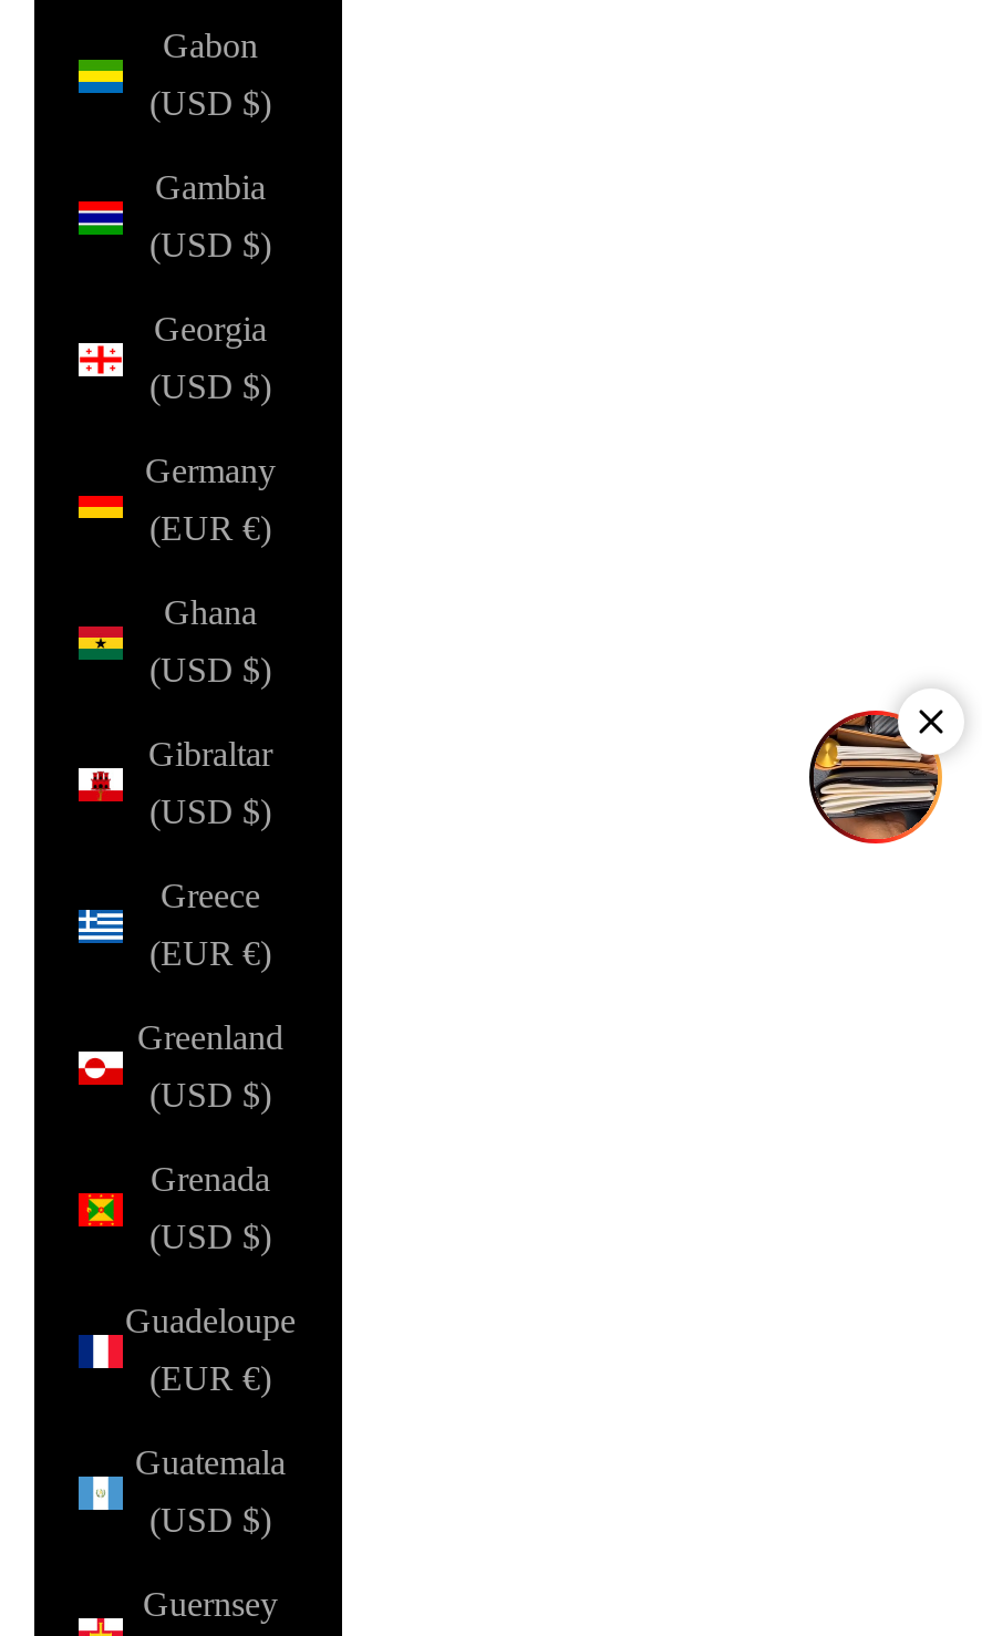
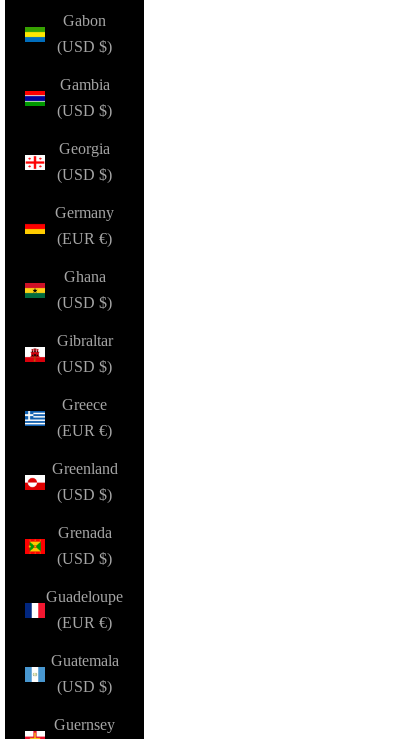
[807,708,944,846] [image] -> none

